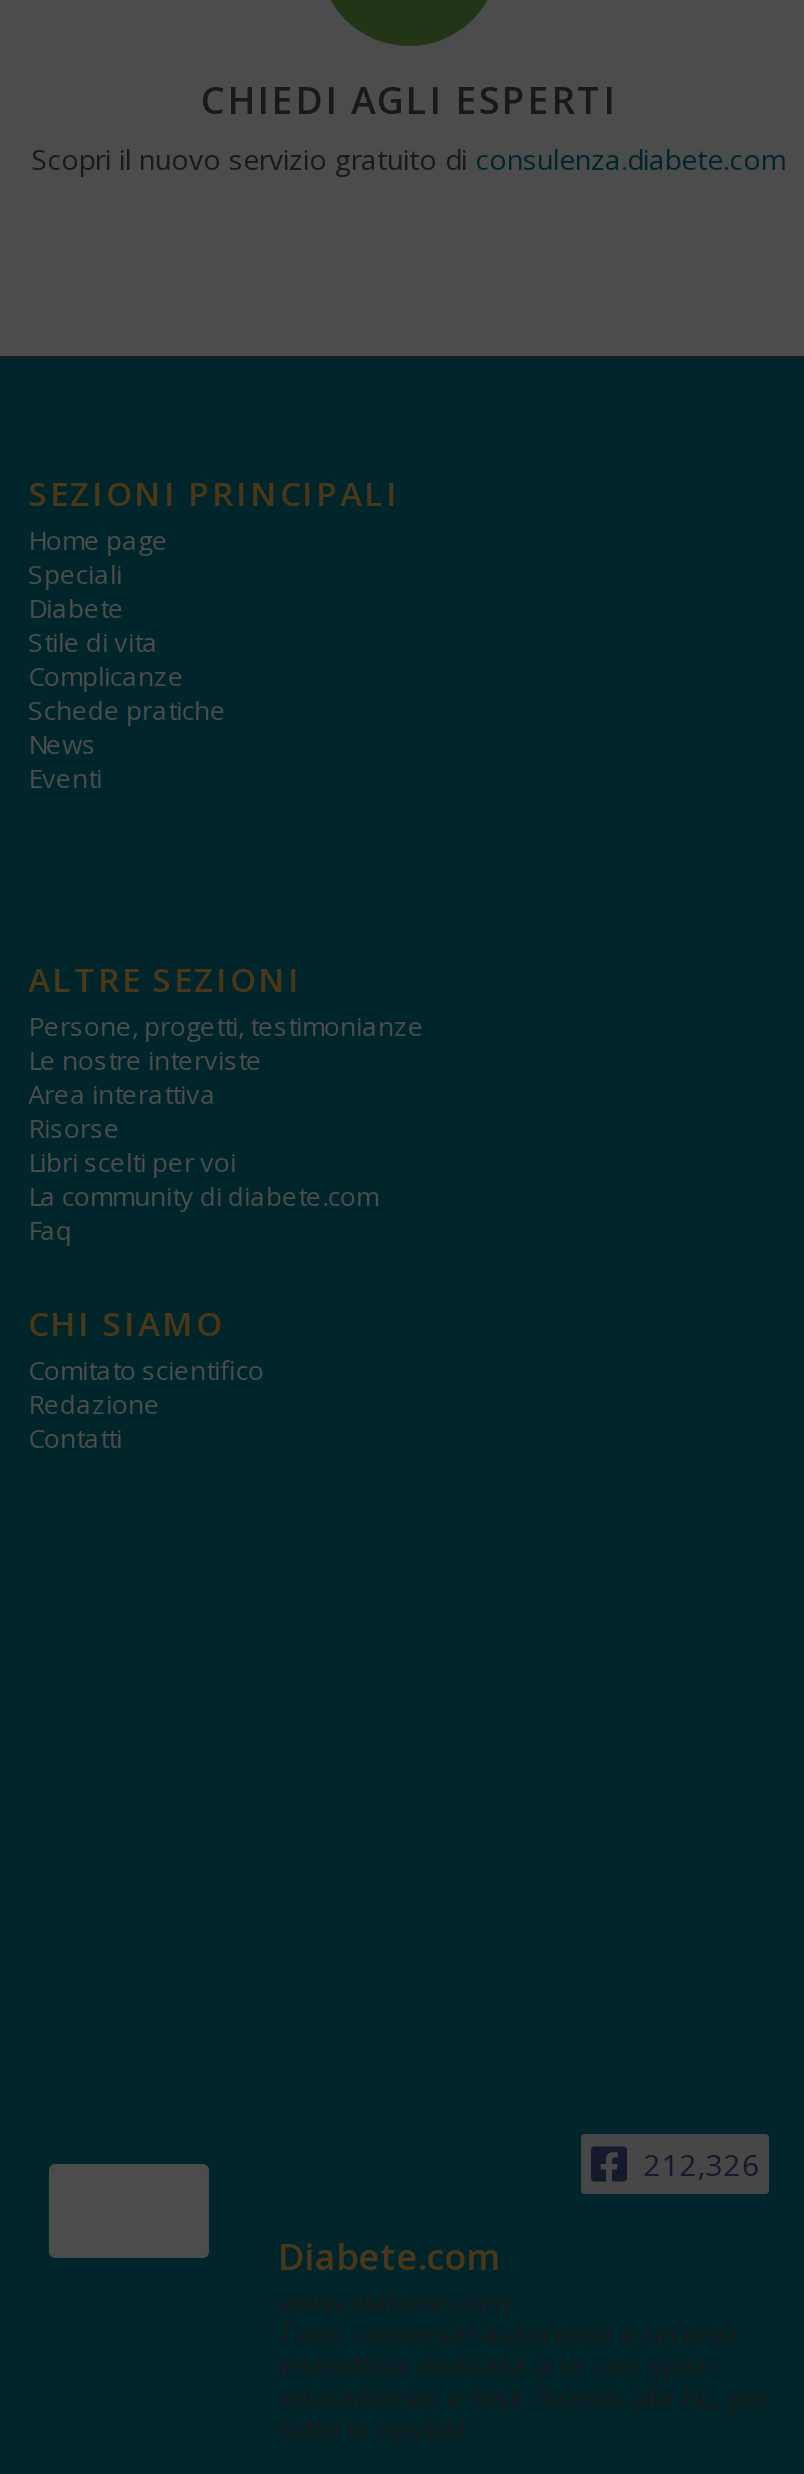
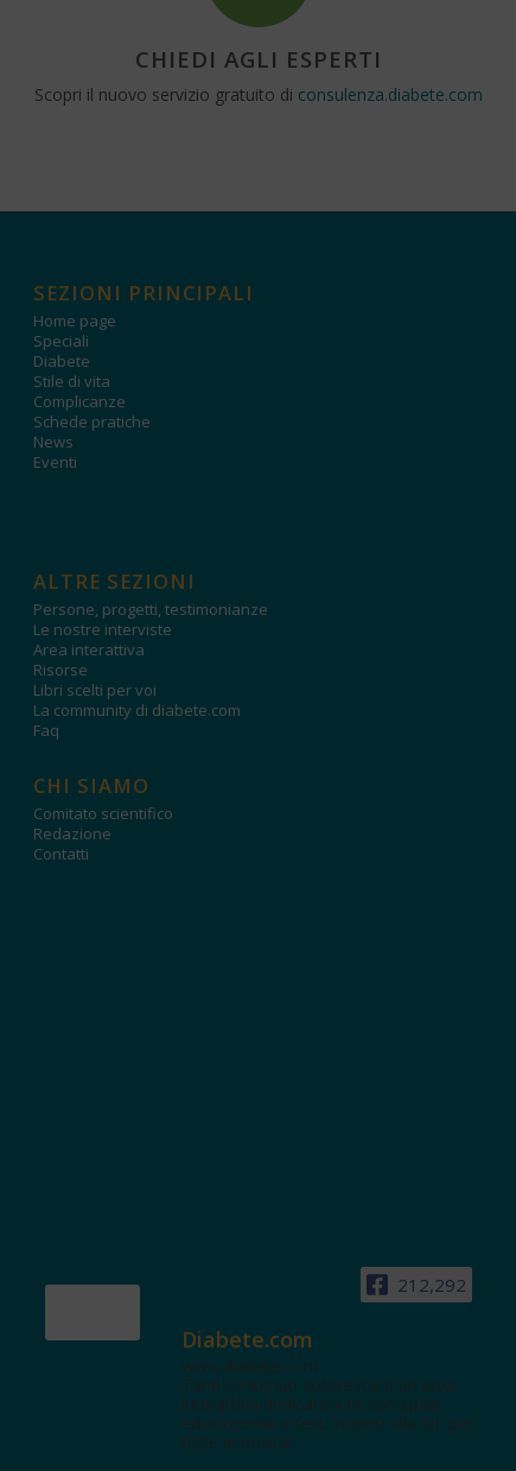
[644,2144,760,2184] 212,326 -> [398,1272,467,1296] 212,292

